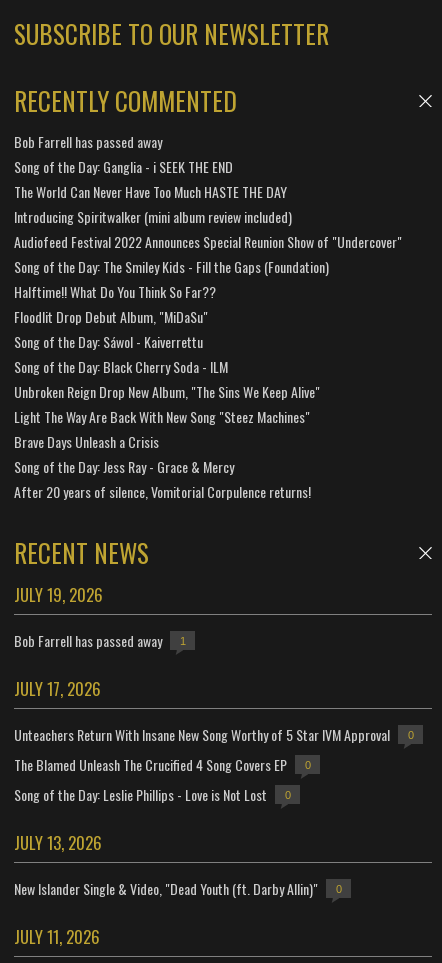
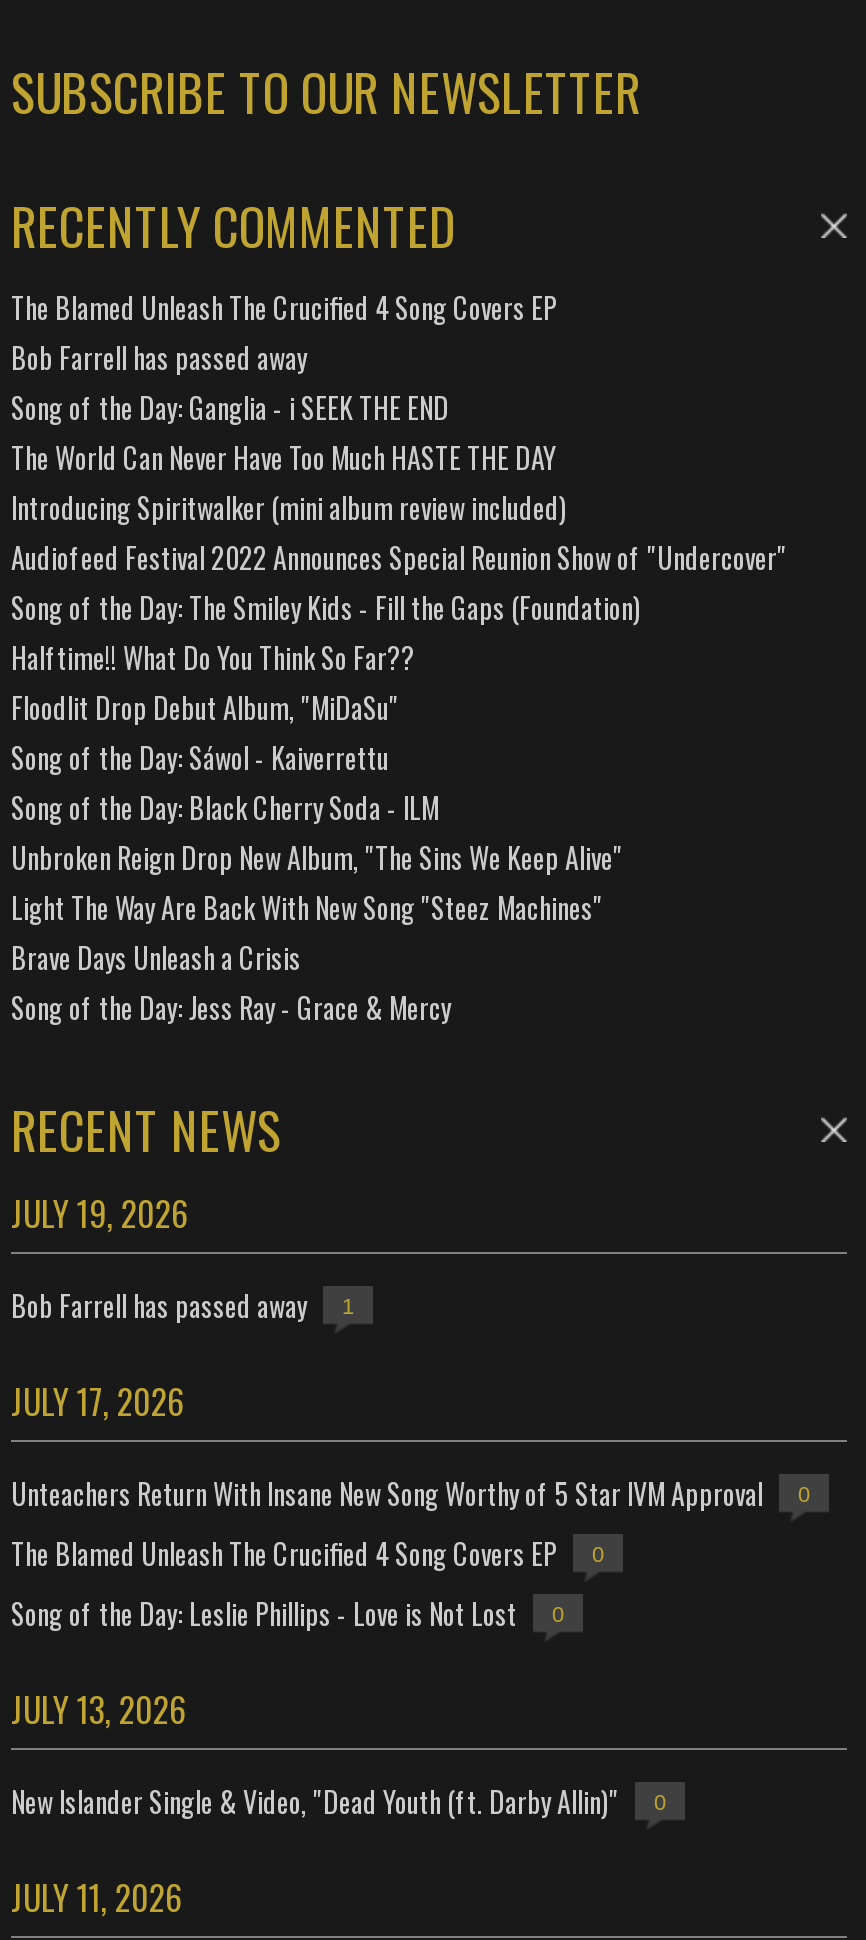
none -> [11,286,557,328] The Blamed Unleash The Crucified 4 Song Covers EP
moved [14,131,402,477] -> [11,336,787,1028]: Bob Farrell has passed away | Song of the Day: Ganglia - i SEEK THE END | The World Can Never Have Too Much HASTE THE DAY | ... | Brave Days Unleash a Crisis | Song of the Day: Jess Ray - Grace & Mercy
[14,481,311,502] After 20 years of silence, Vomitorial Corpulence returns! -> none

